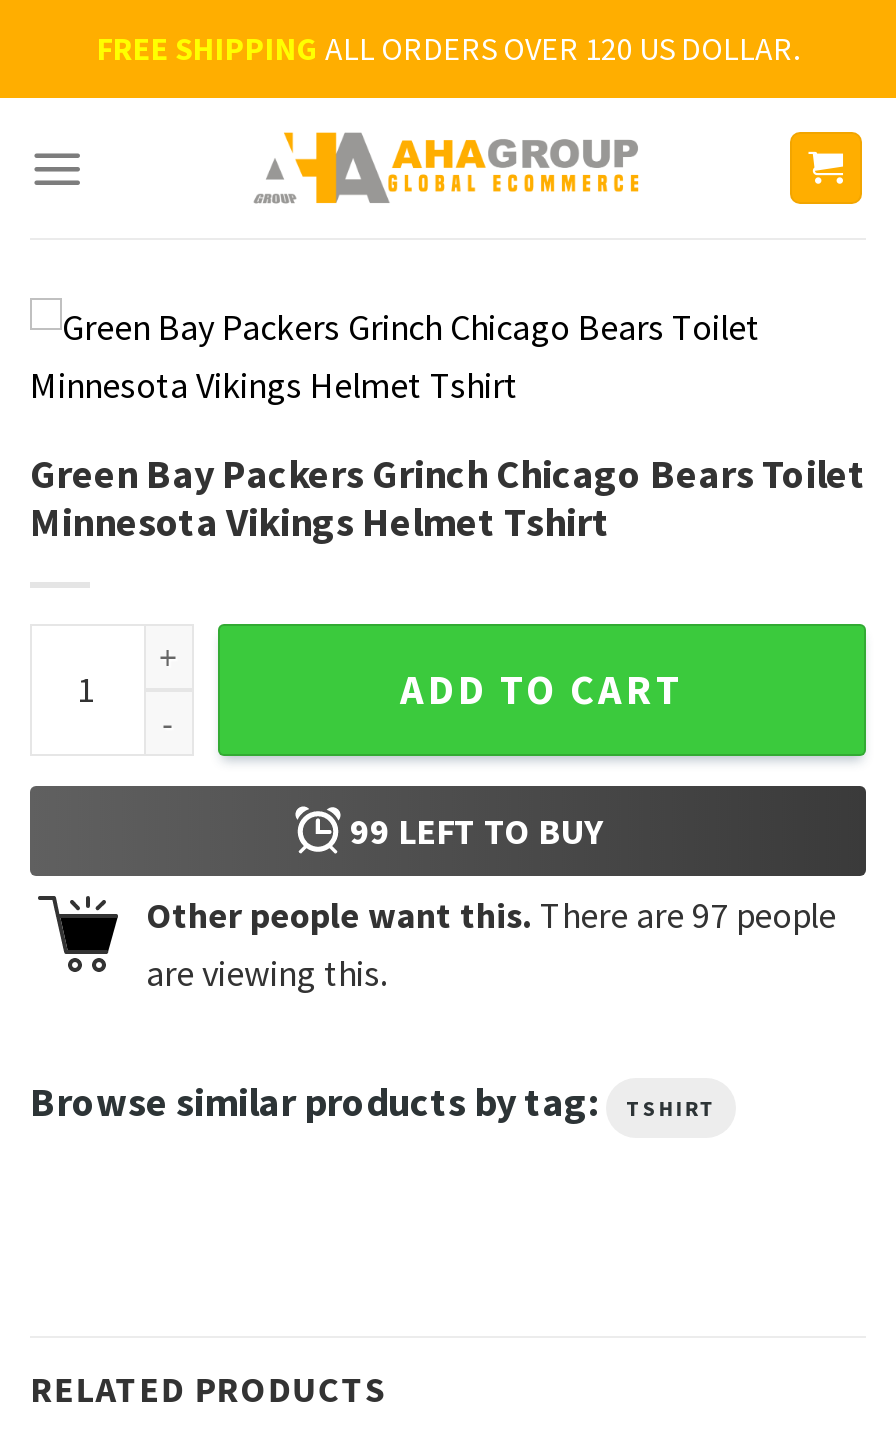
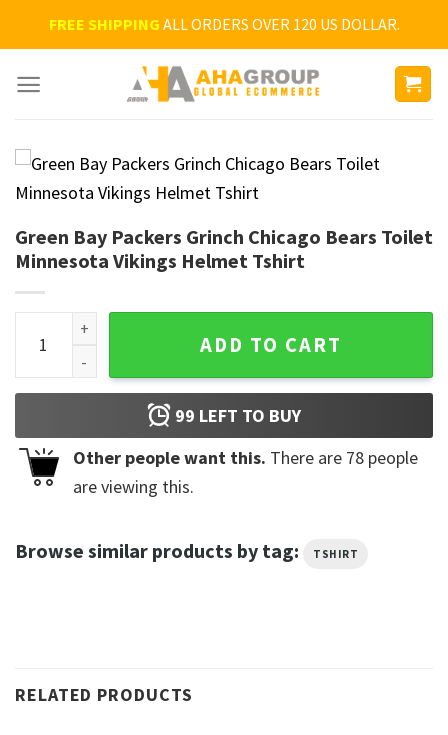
[146,891,836,937] Other people want this. There are 97 people -> [73,446,418,469] Other people want this. There are 78 people

